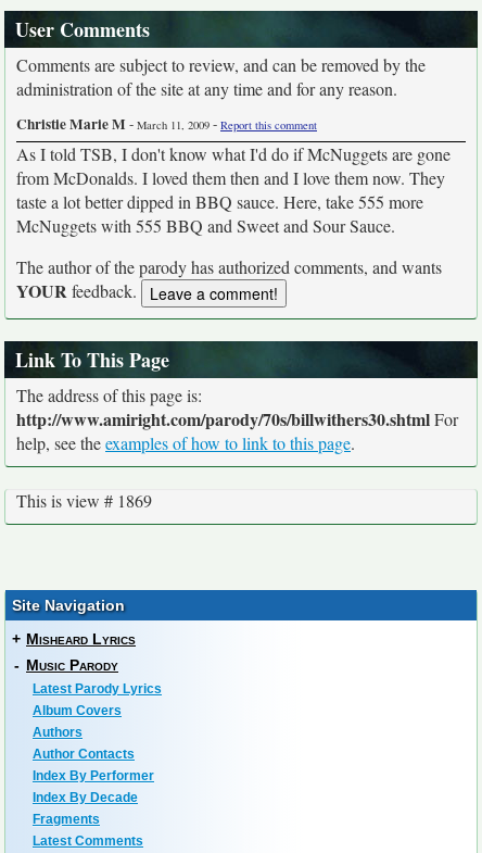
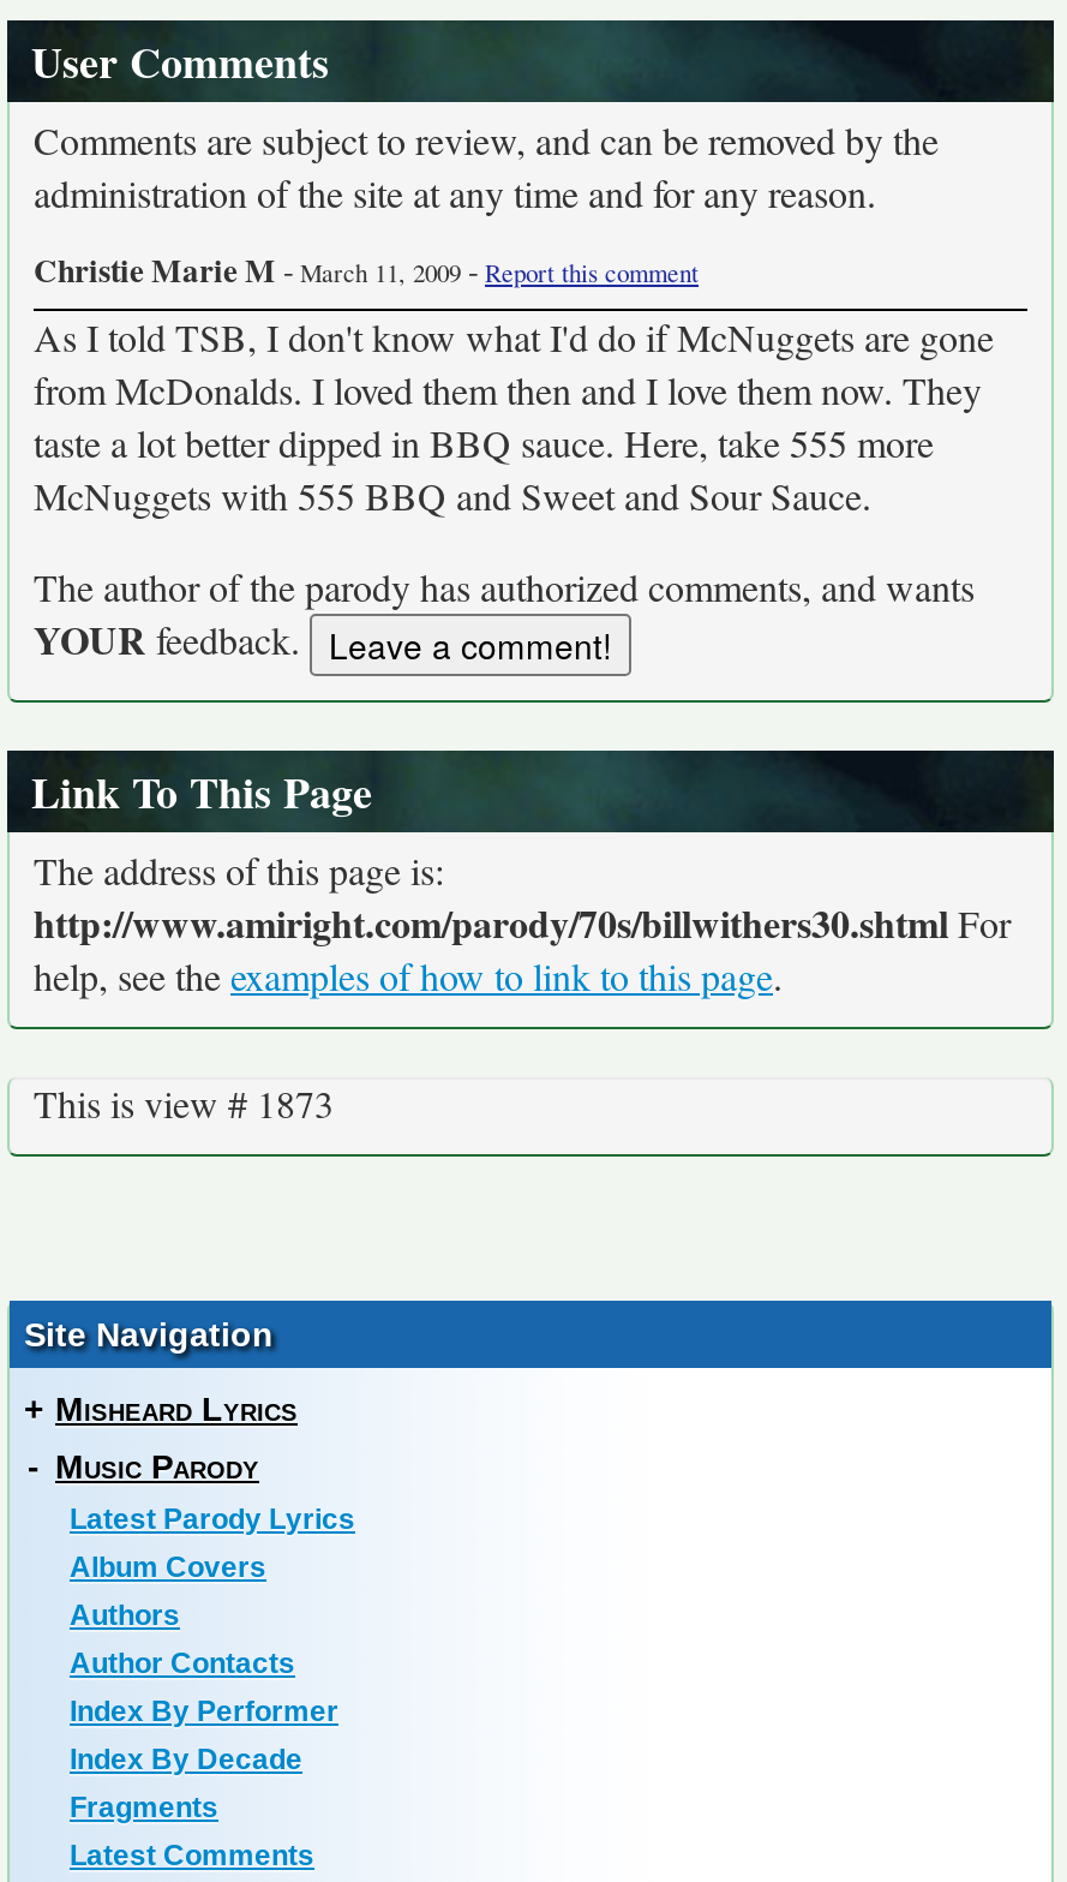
[16,489,152,512] This is view # 1869 -> [34,1078,334,1129] This is view # 1873

